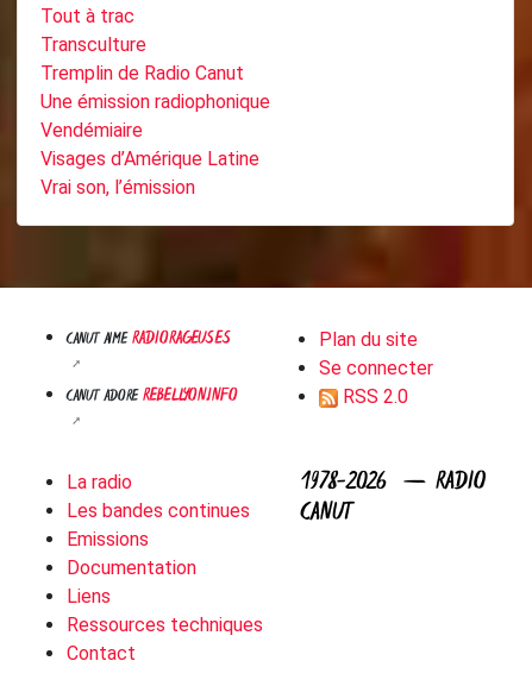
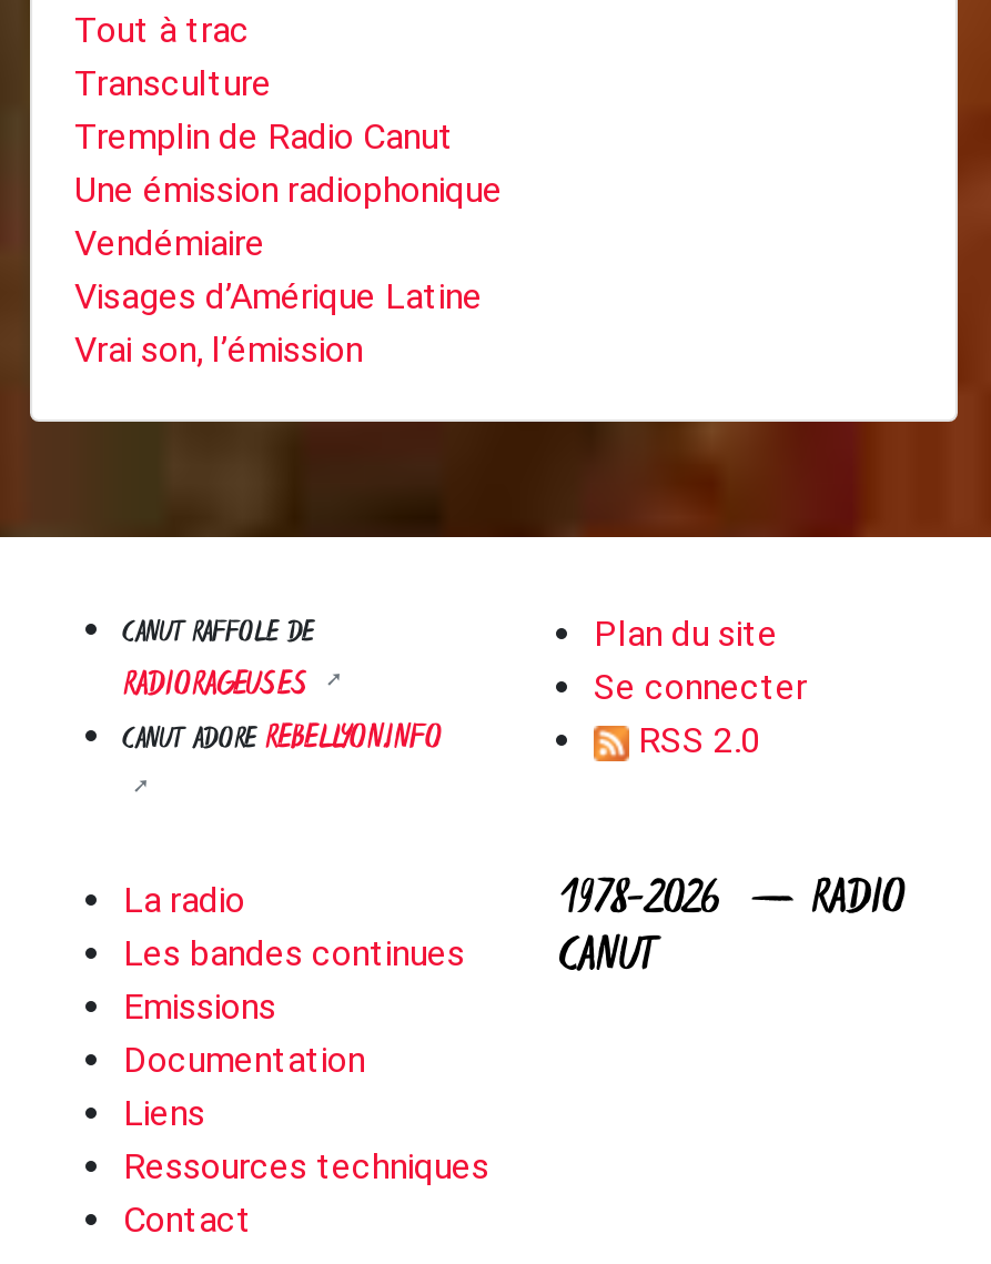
[67,326,231,353] CANUT AIME RADIORAGEUSES -> [123,613,316,712] CANUT RAFFOLE DE | RADIORAGEUSES

